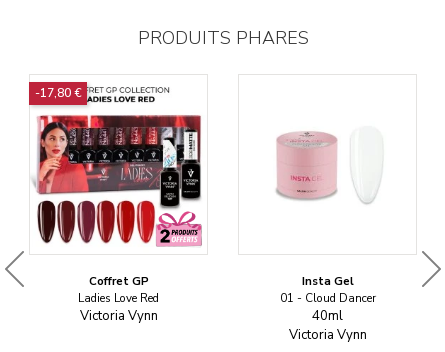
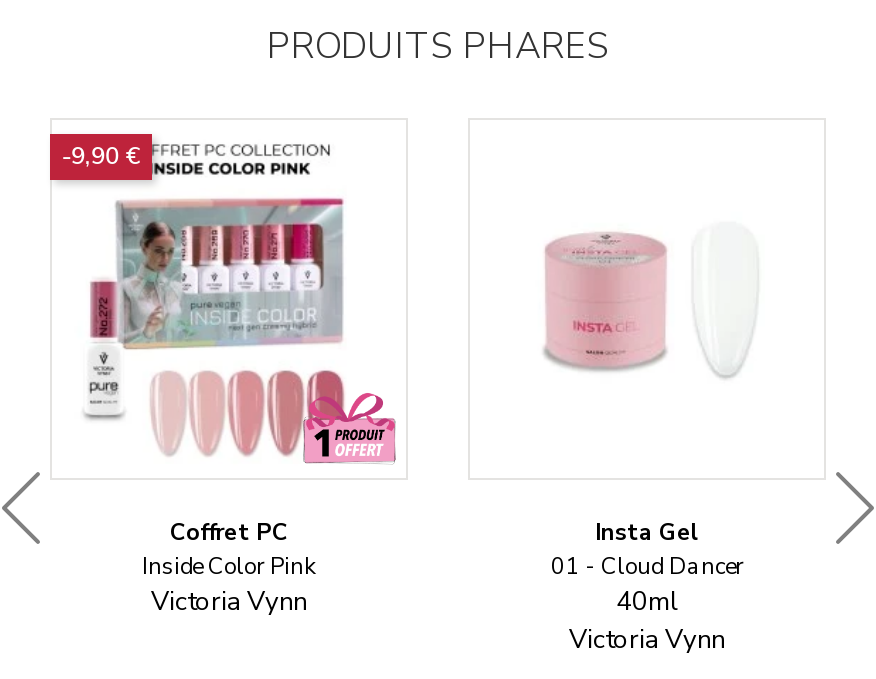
[35,85,82,101] -17,80 € -> [61,140,141,172] -9,90 €
[32,114,202,306] [image] | Coffret GP | Ladies Love Red -> [58,198,394,582] [image] | Coffret PC | Inside Color Pink

